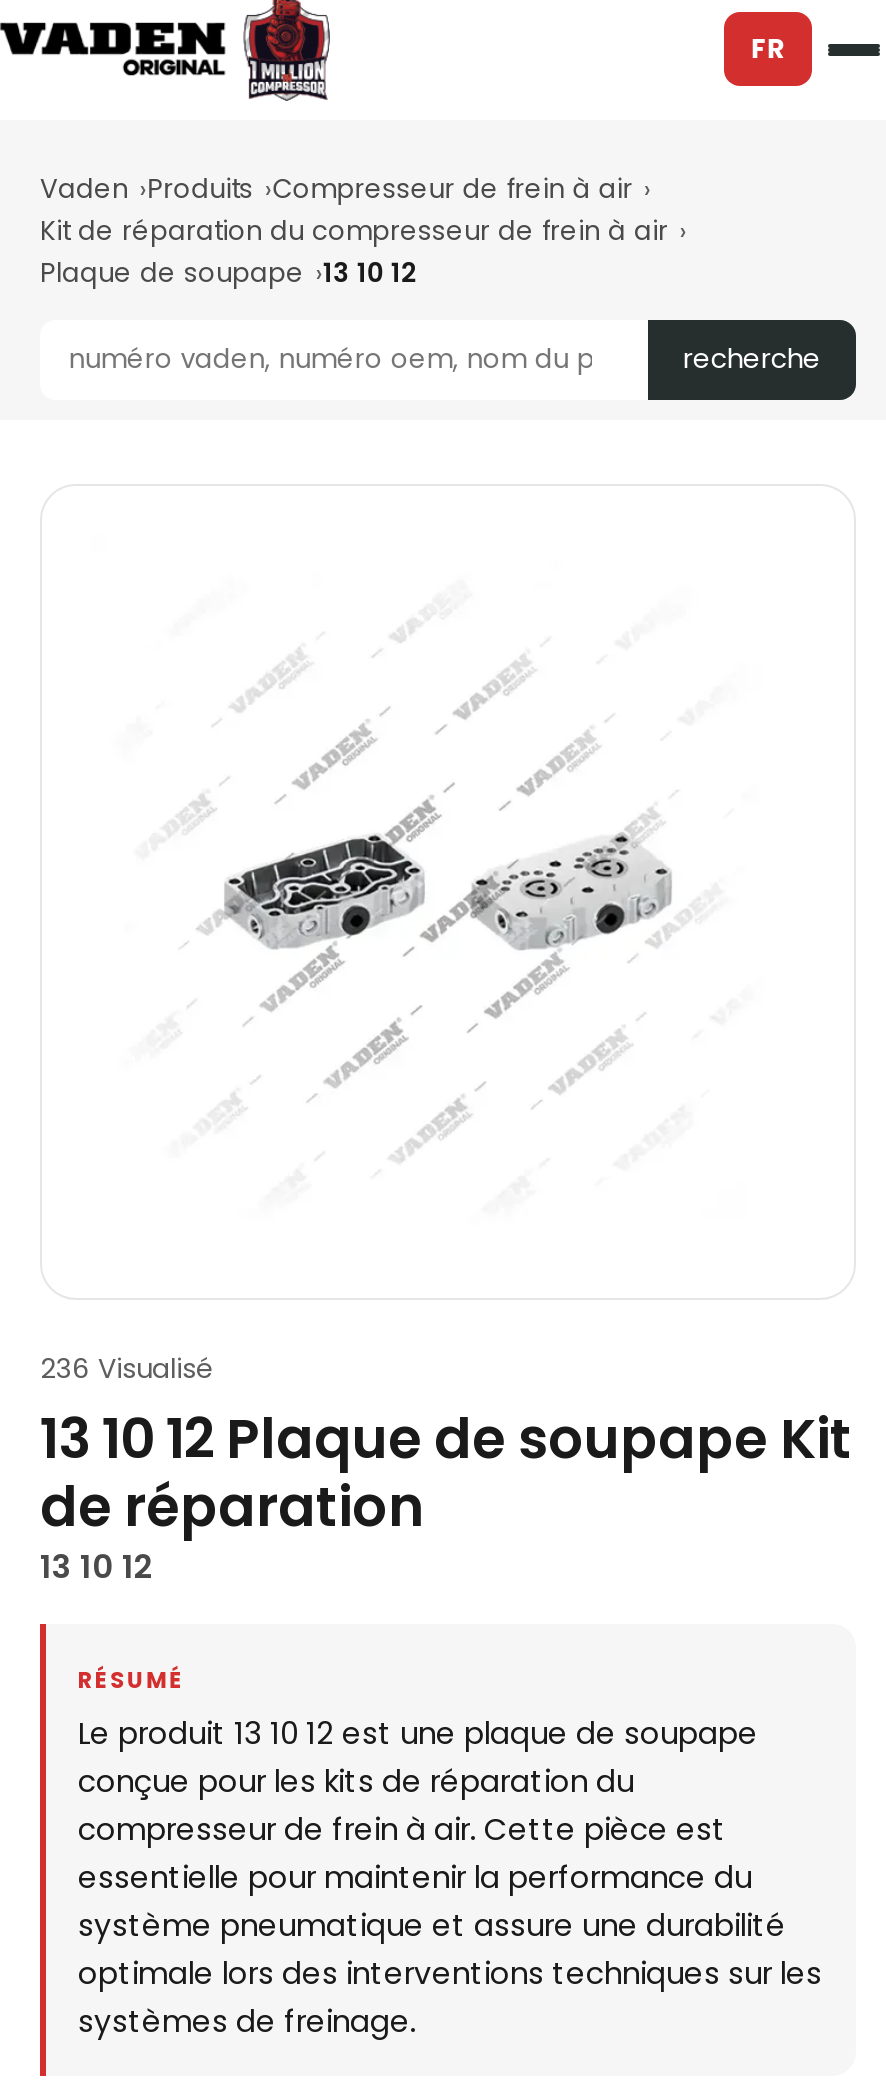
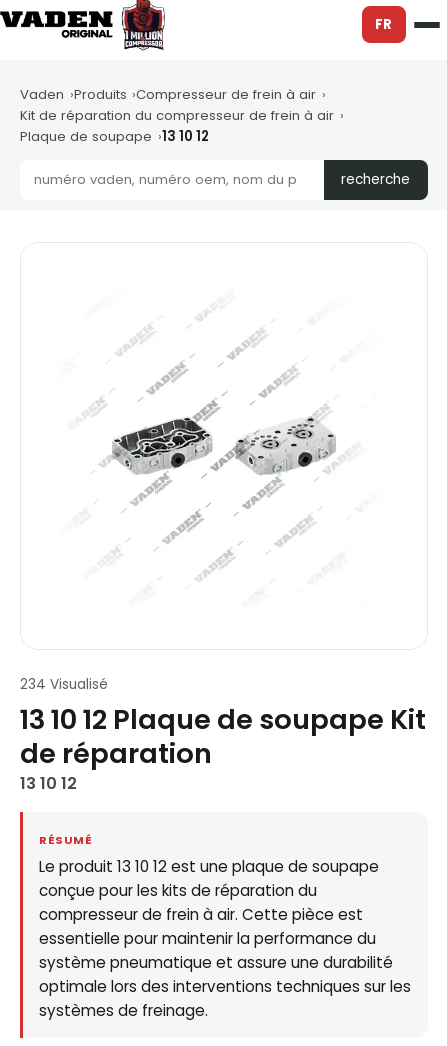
[40,1350,214,1388] 236 Visualisé -> [20,675,108,694] 234 Visualisé

